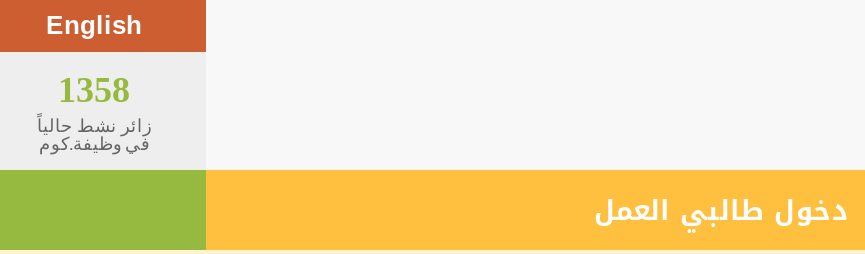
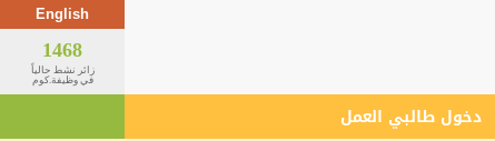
[58,70,130,110] 1358 -> [42,39,82,61] 1468

